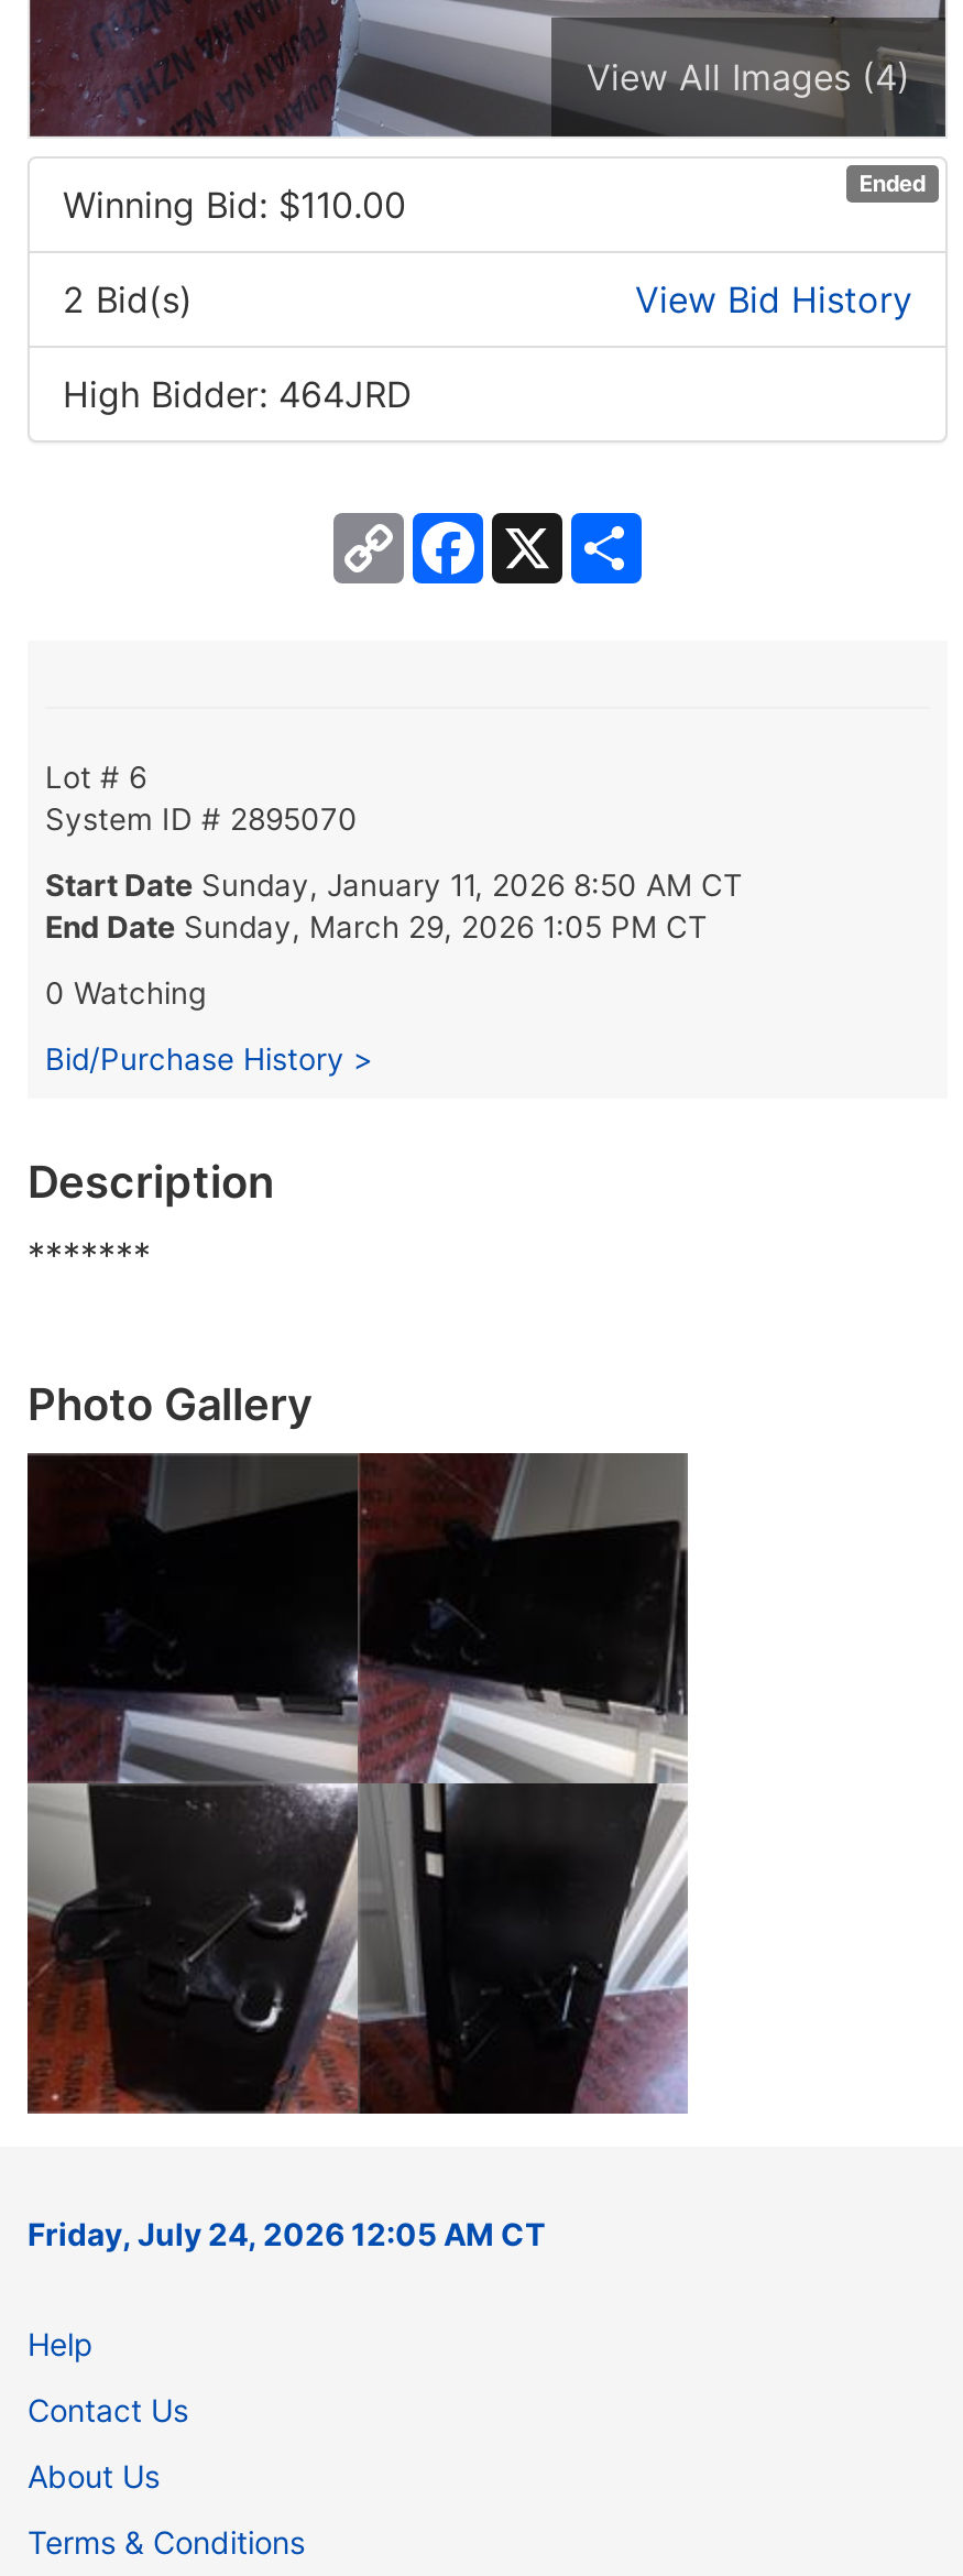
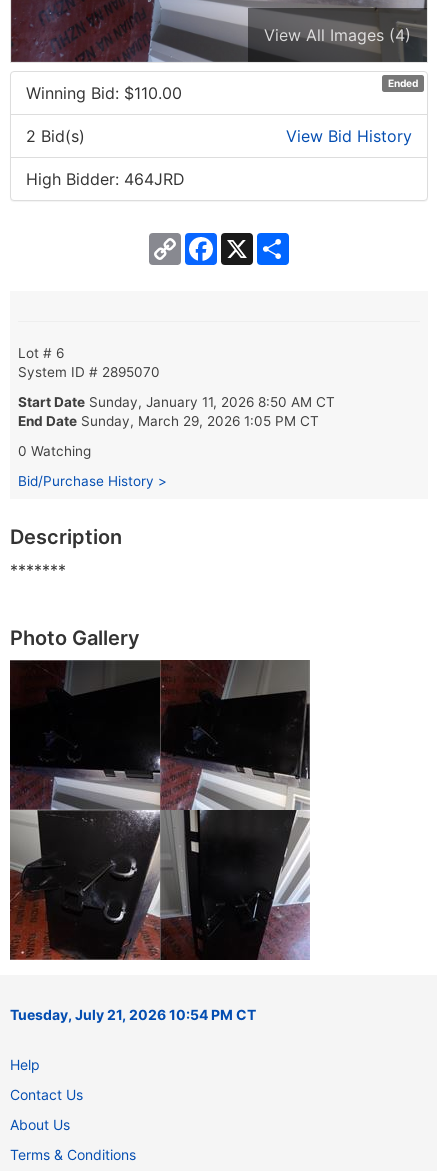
[28,2216,545,2253] Friday, July 24, 2026 12:05 AM CT -> [10,1006,256,1023] Tuesday, July 21, 2026 10:54 PM CT

